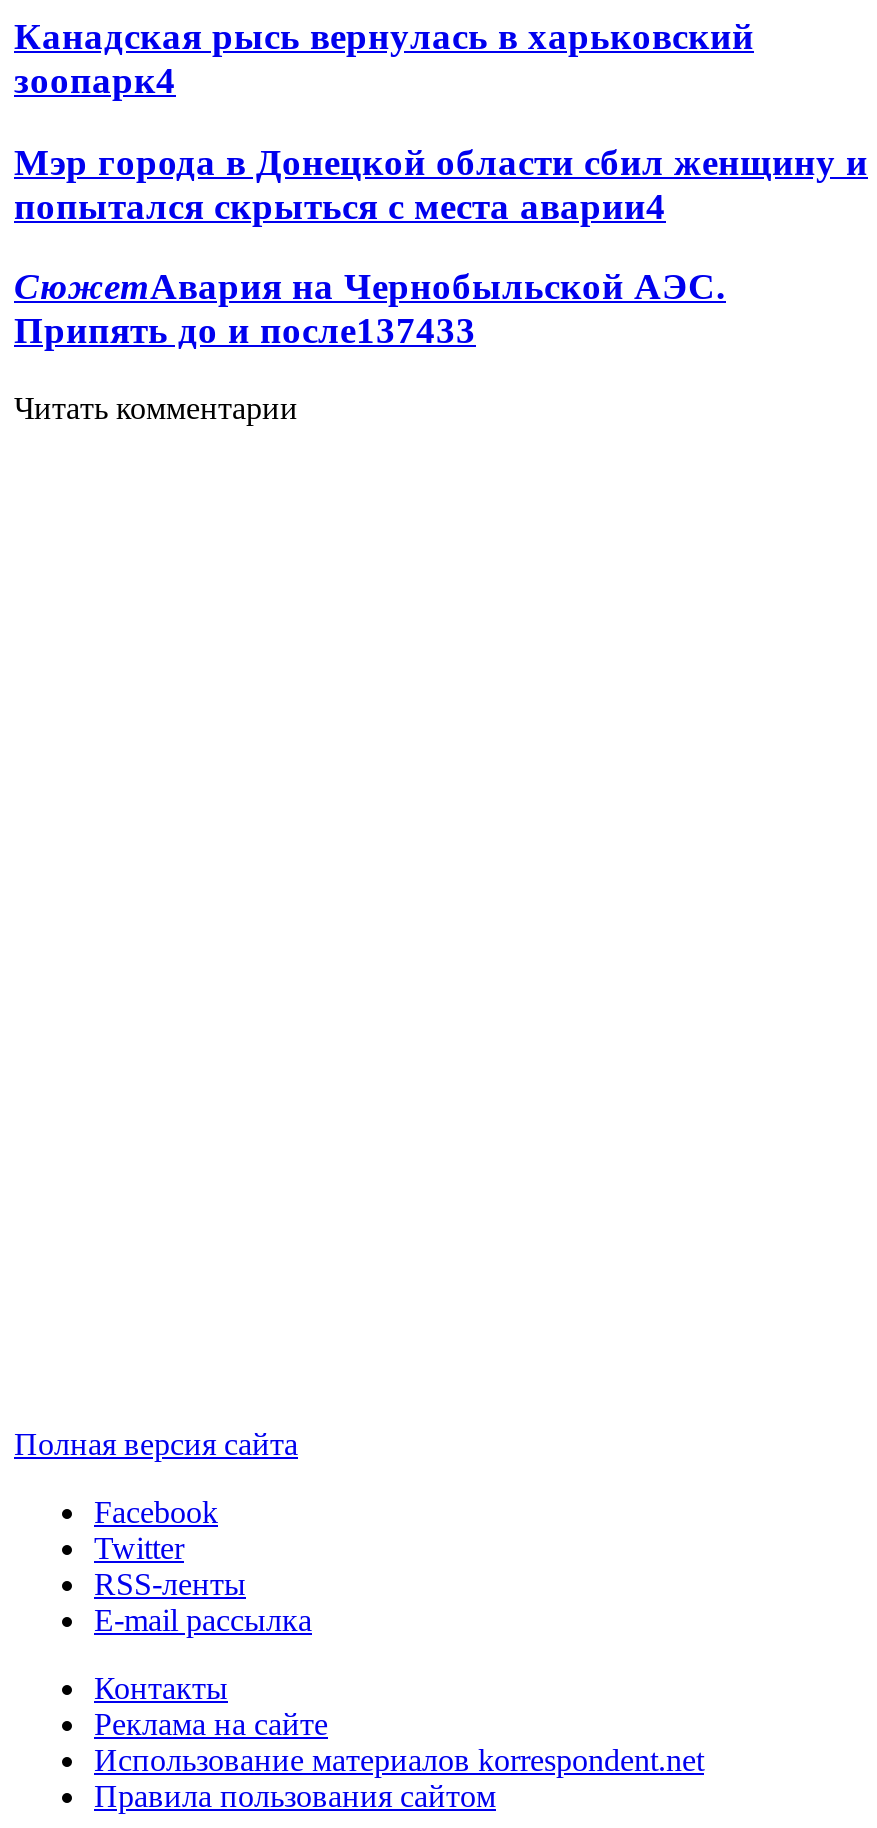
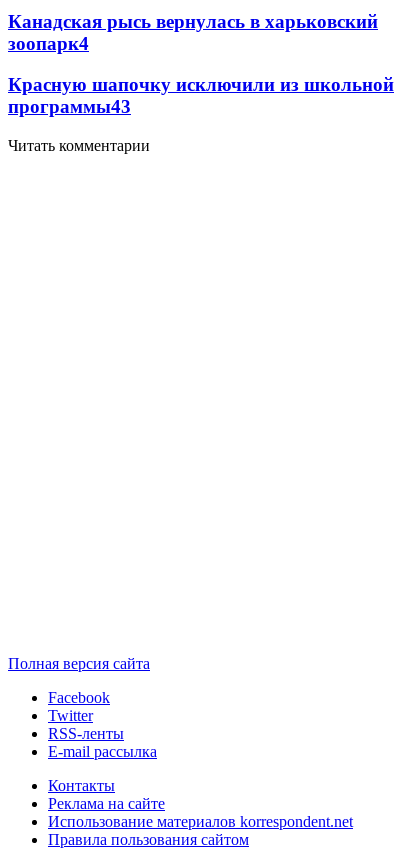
[14,141,868,352] Мэр города в Донецкой области сбил женщину и | попытался скрыться с места аварии4 | СюжетАвария на Чернобыльской АЭС. | Припять до и после137433 -> [8,74,394,117] Красную шапочку исключили из школьной | программы43

